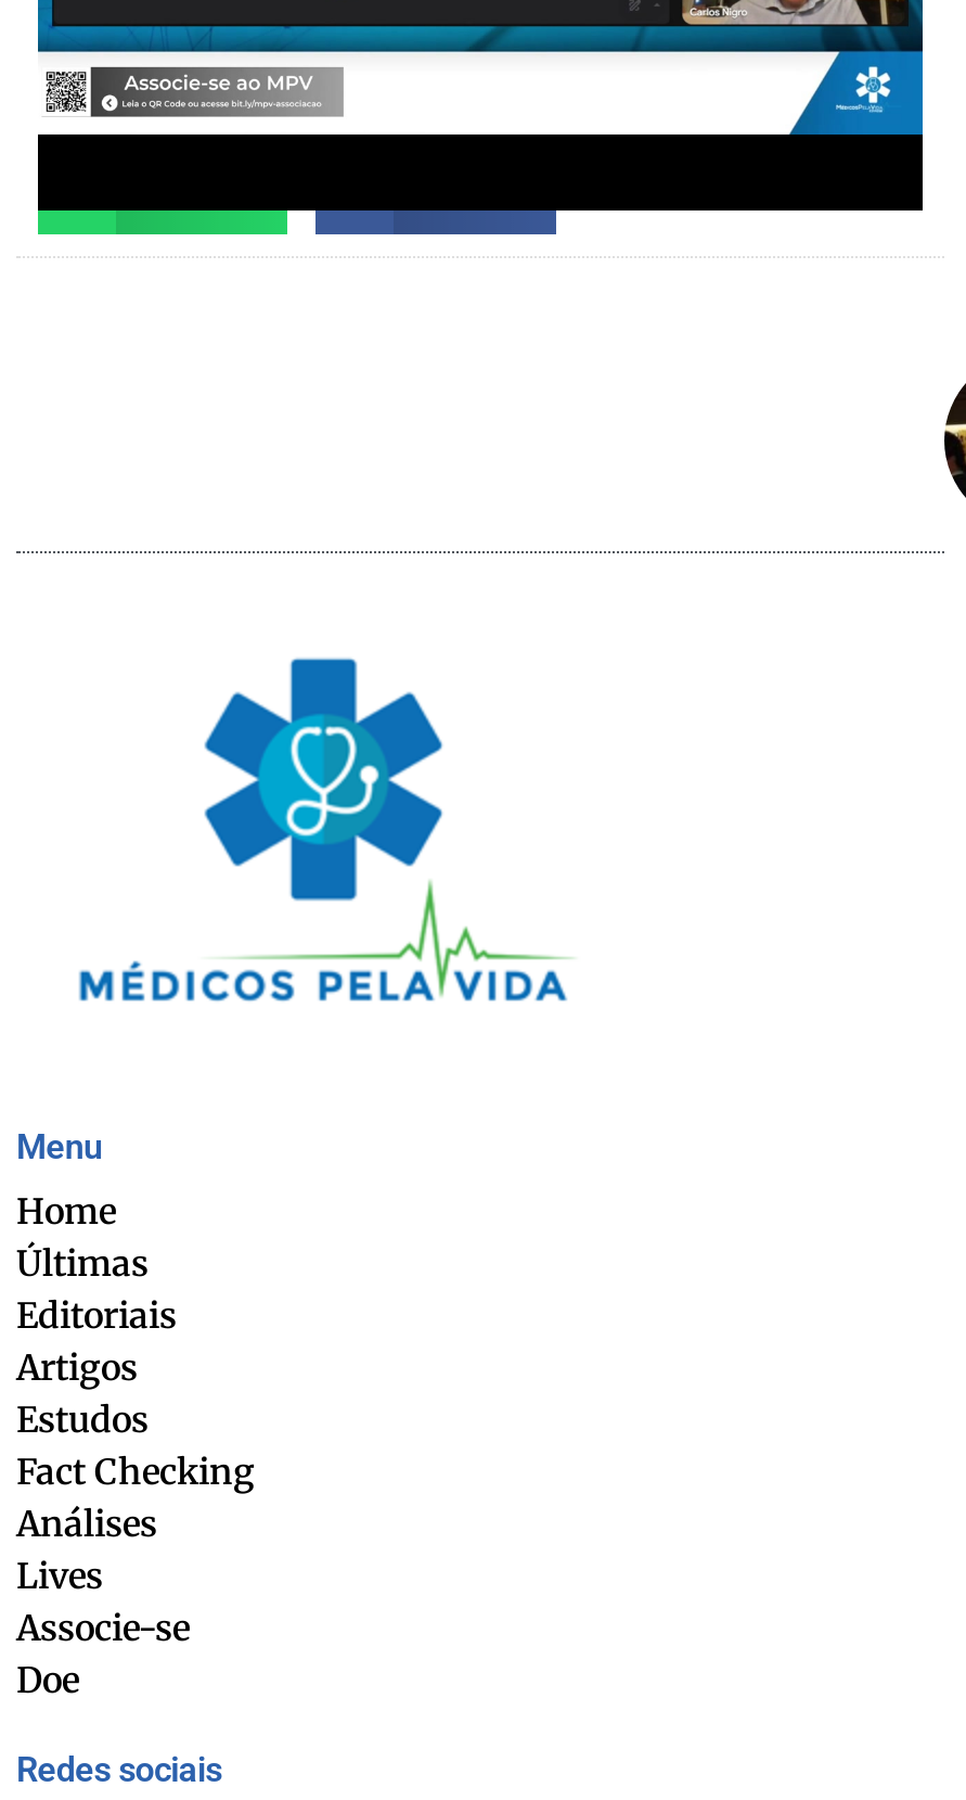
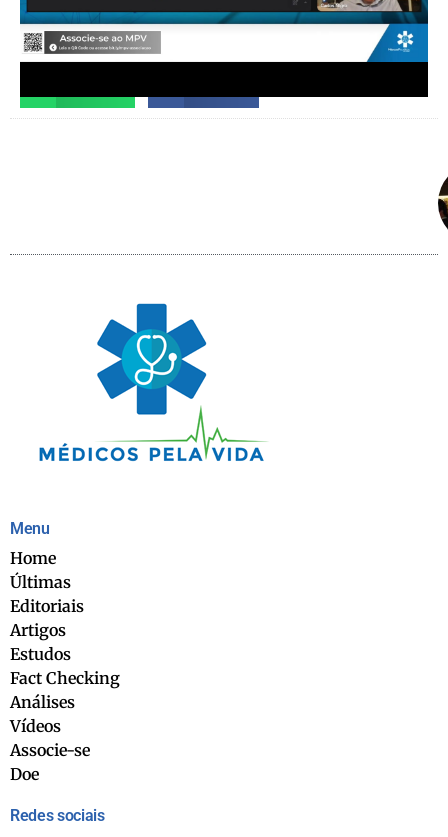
[16,1554,103,1598] Lives -> [10,716,61,736] Vídeos

